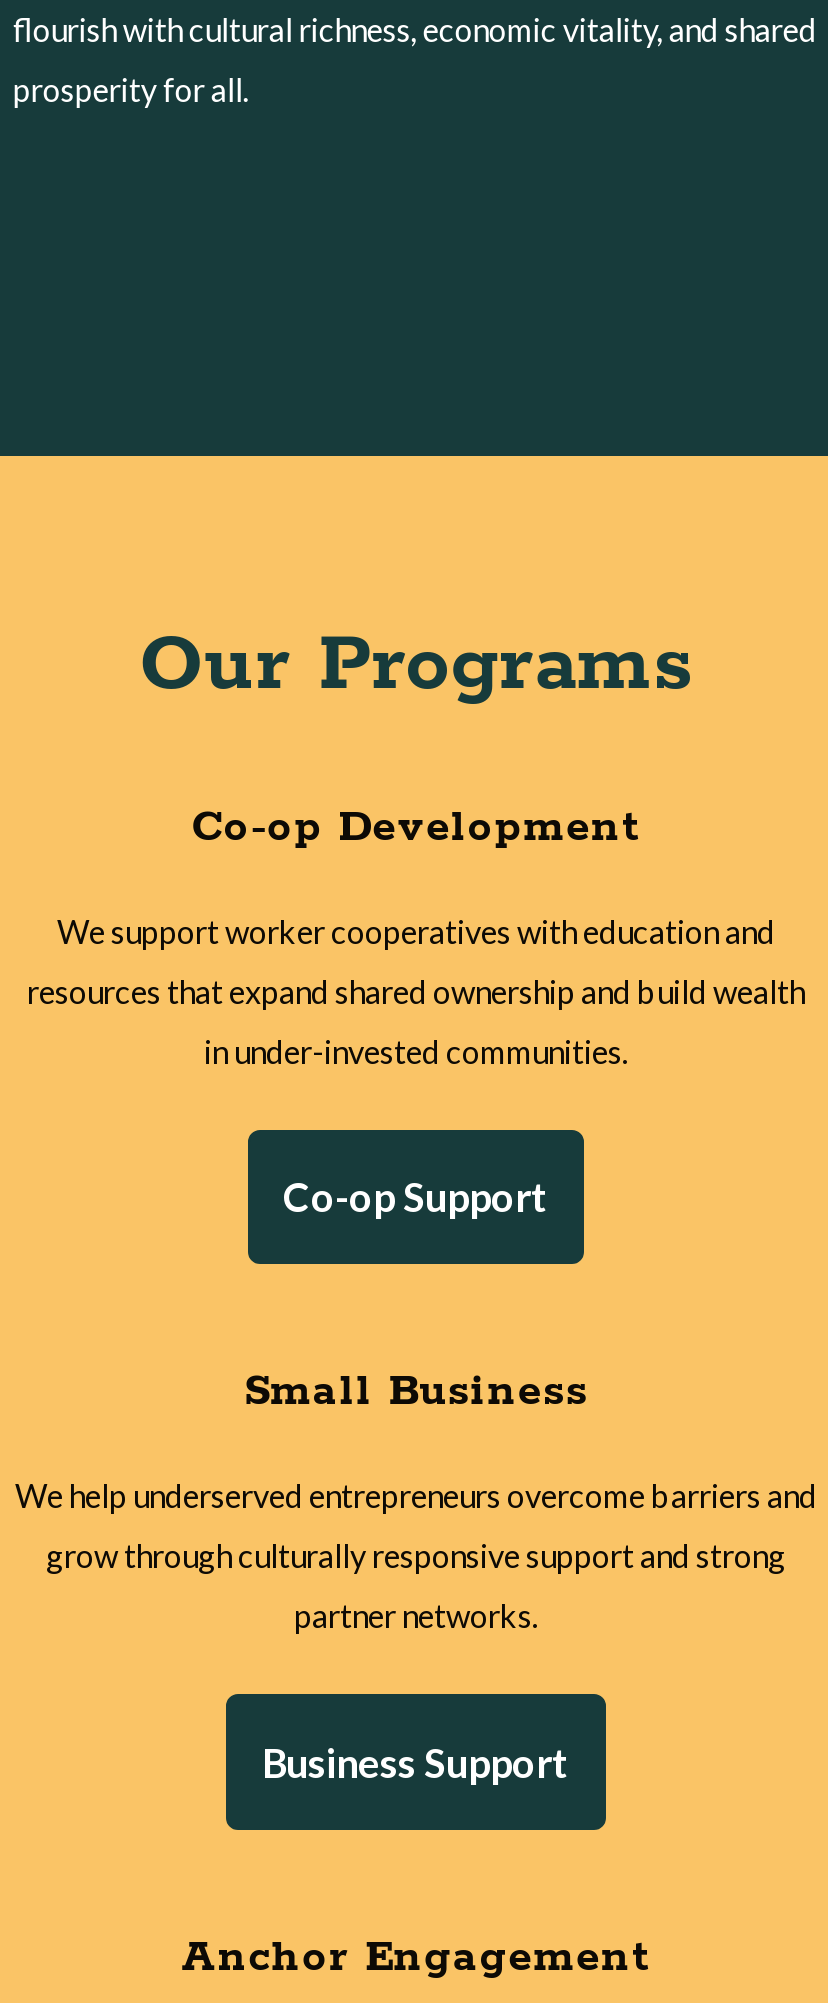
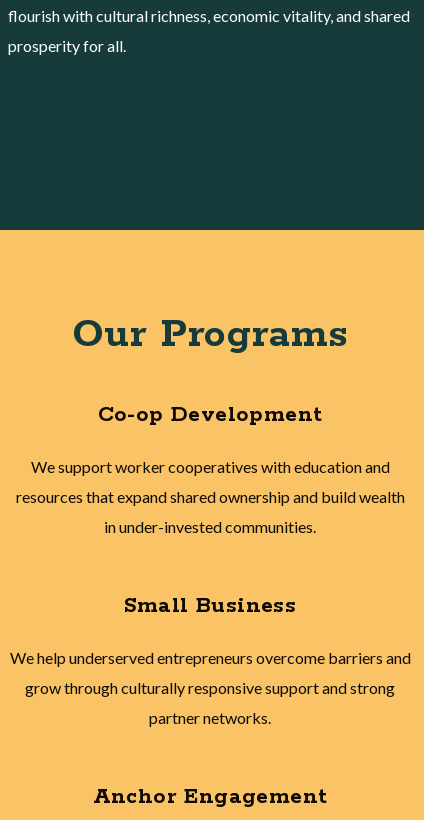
[283,1173,549,1221] Co-op Support -> none
[262,1738,570,1786] Business Support -> none

